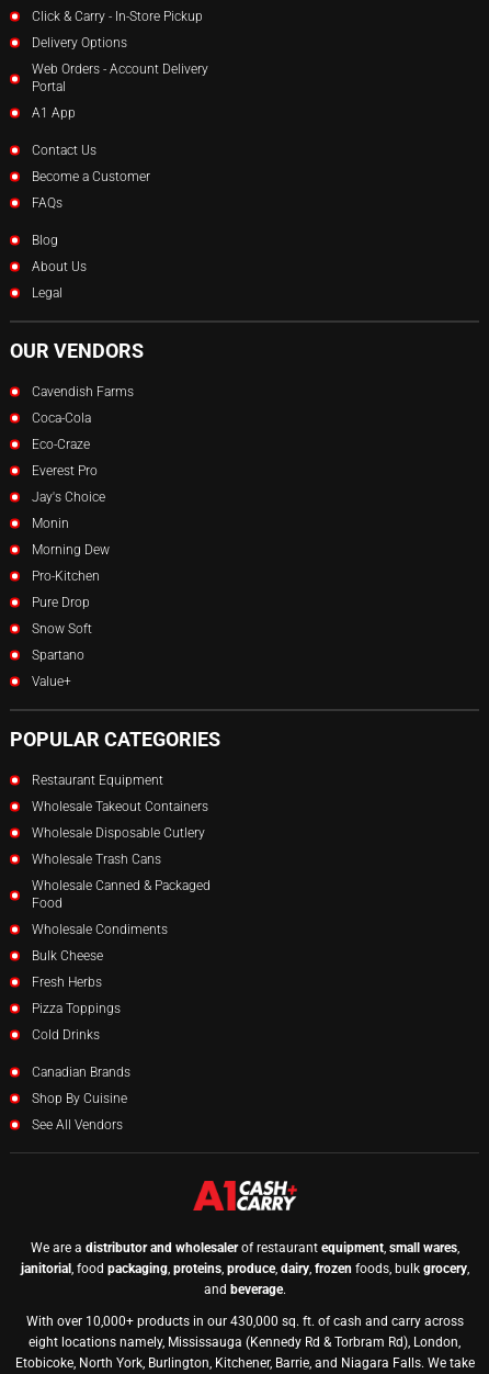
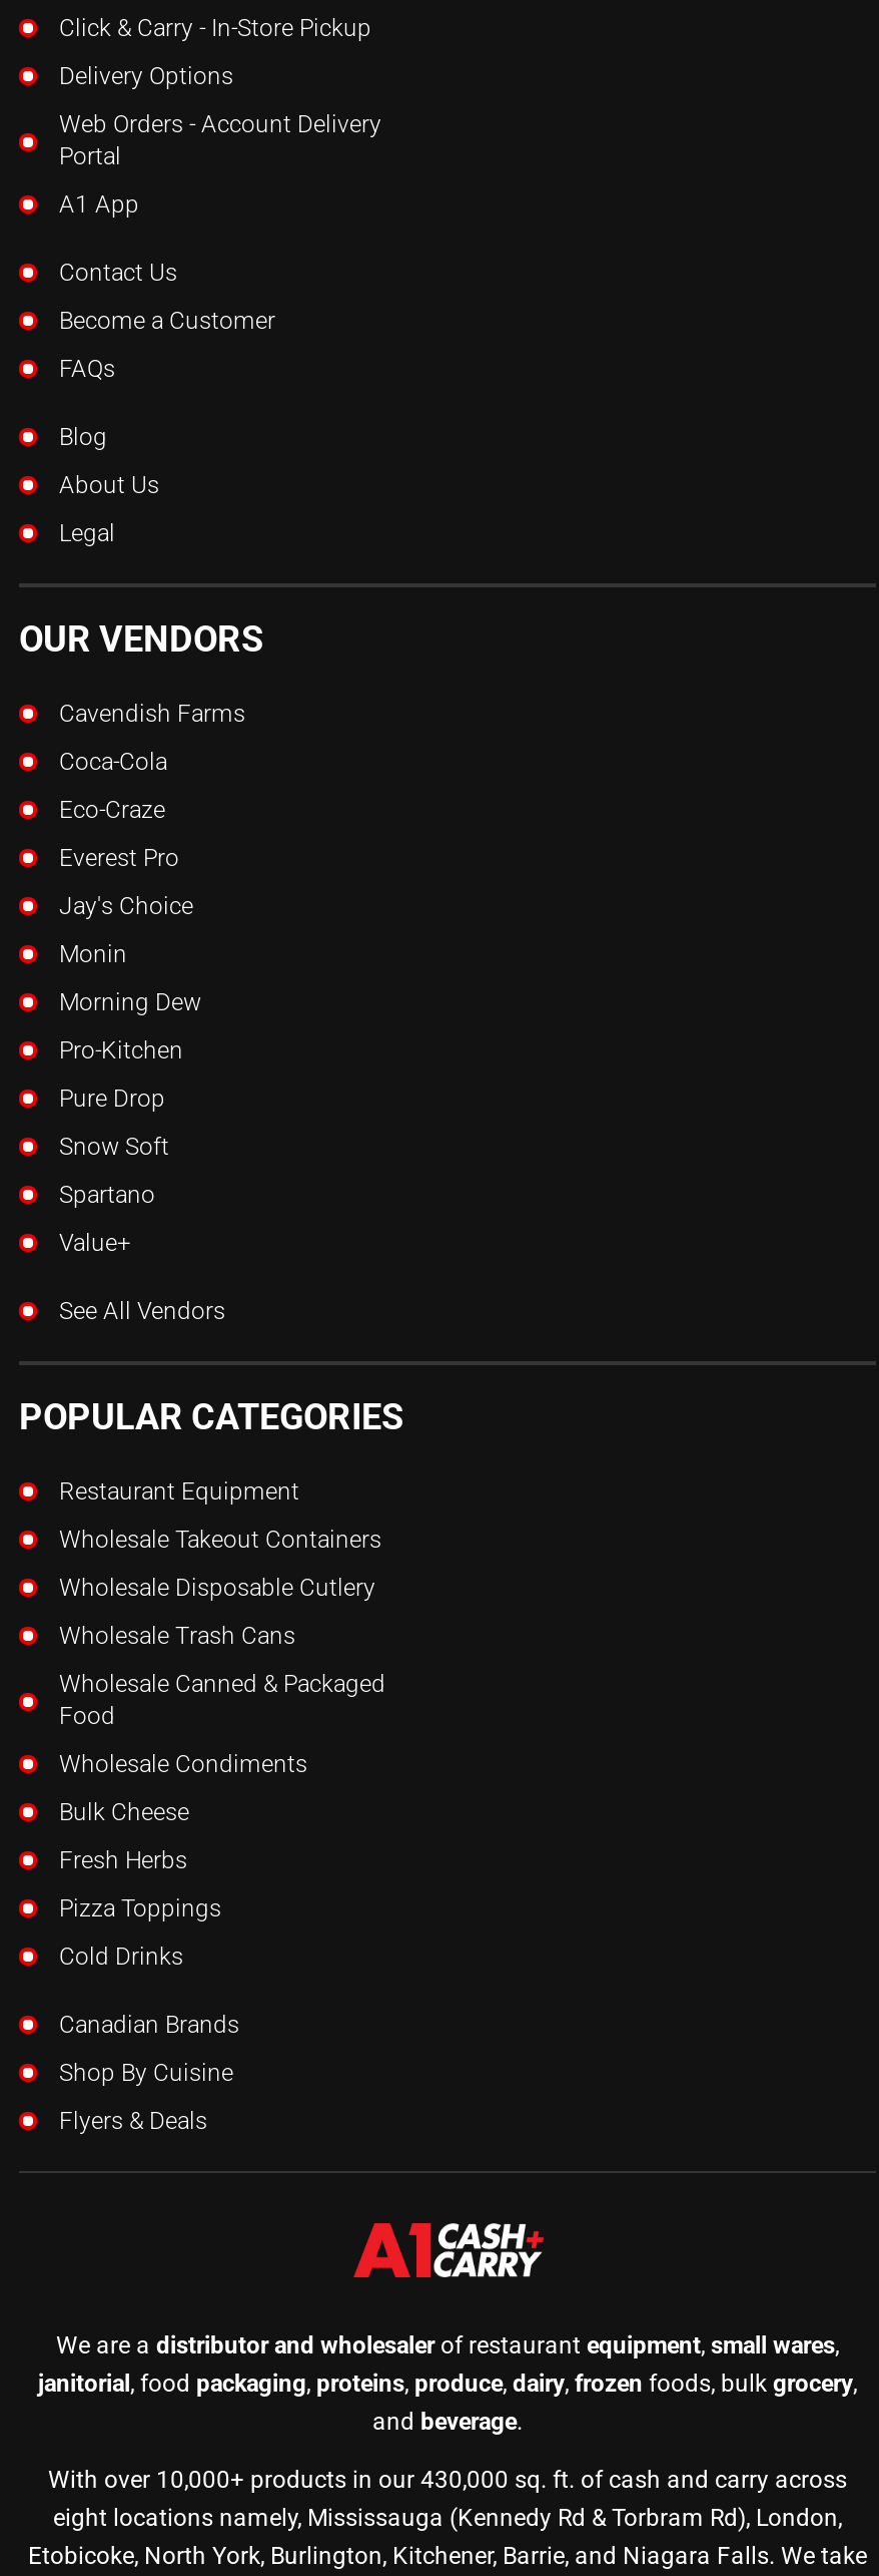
none -> [59,2107,207,2135] Flyers & Deals
moved [32,1117,123,1132] -> [59,1297,225,1325]: See All Vendors

